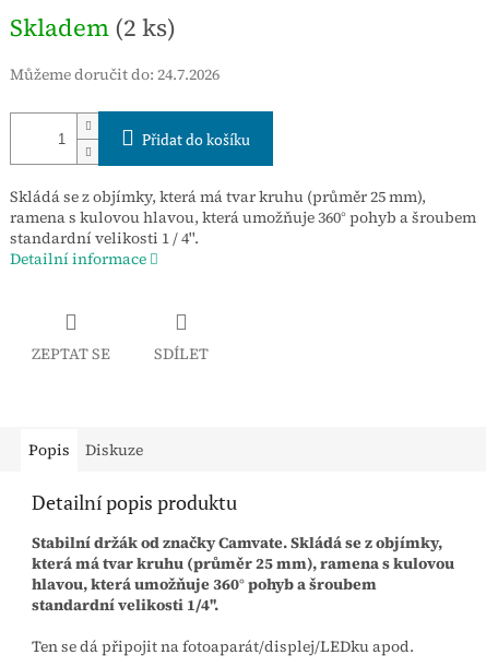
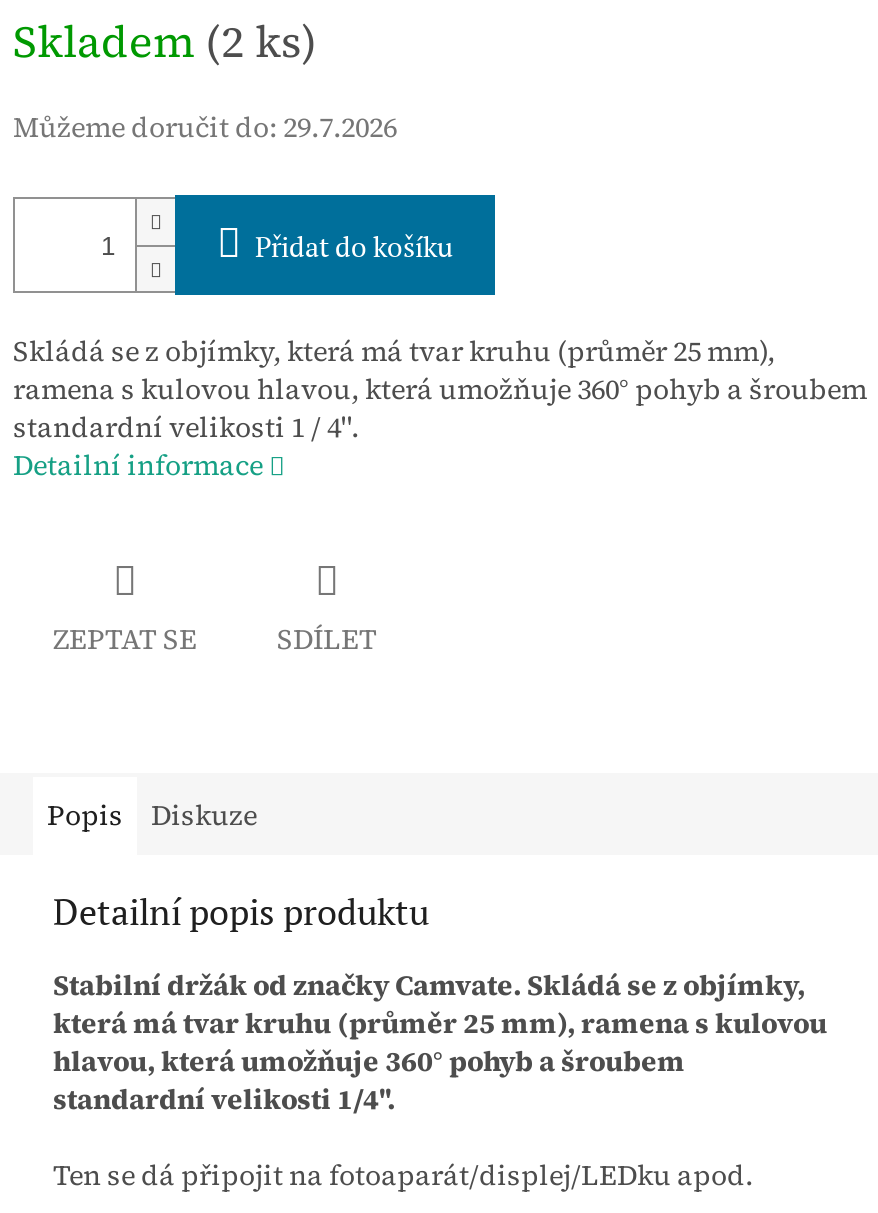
[10,64,220,85] Můžeme doručit do: 24.7.2026 -> [13,108,397,148] Můžeme doručit do: 29.7.2026

